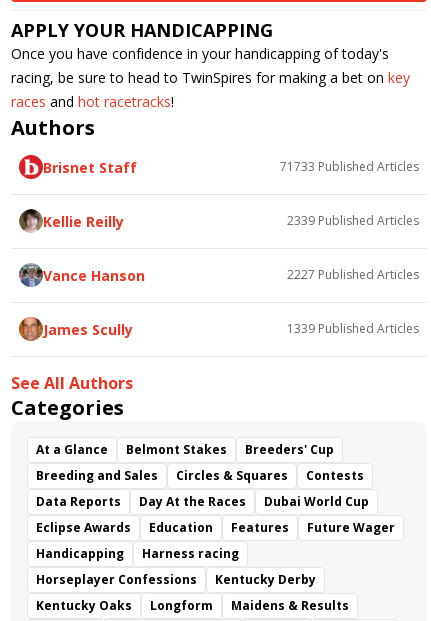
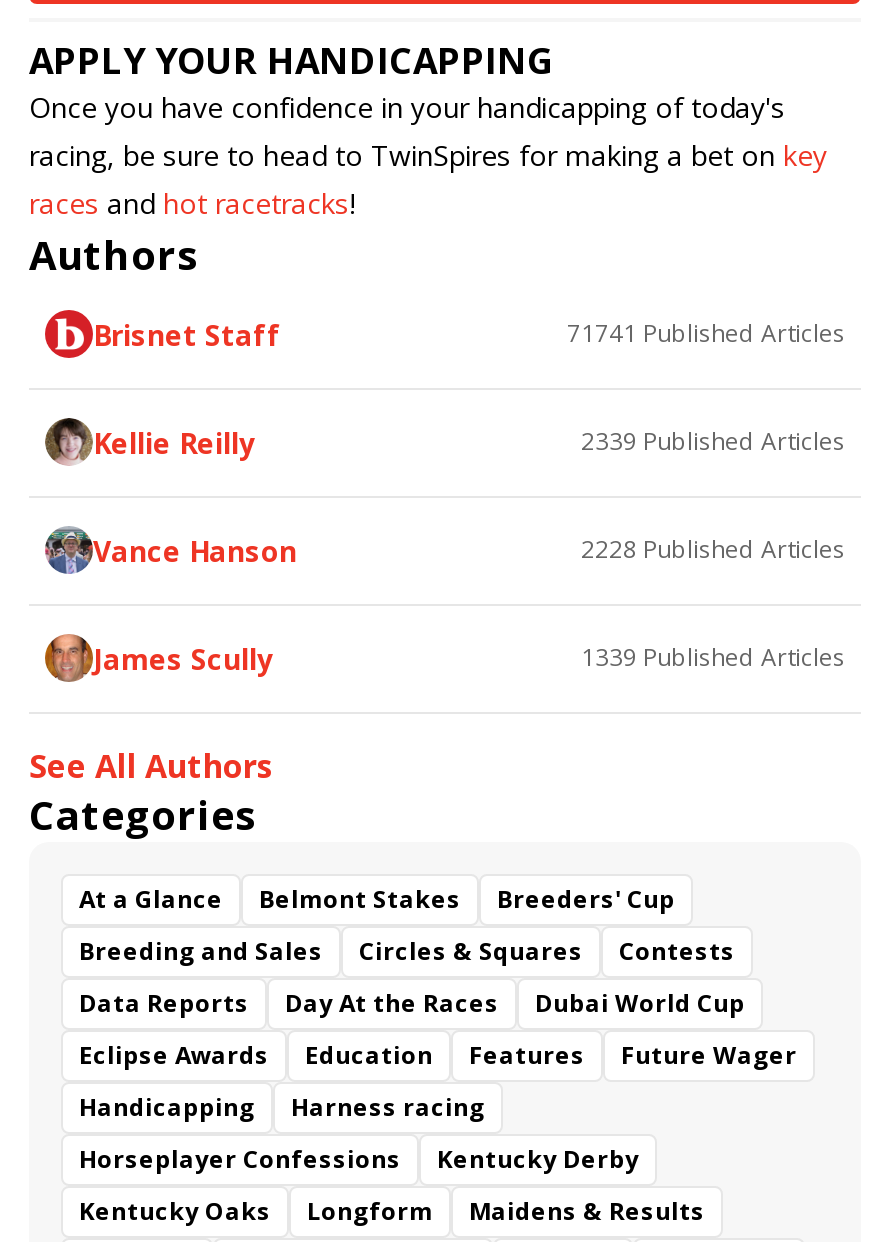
[280,158,419,175] 71733 Published Articles -> [567,316,845,350] 71741 Published Articles
[287,266,419,283] 2227 Published Articles -> [581,532,845,566] 2228 Published Articles

